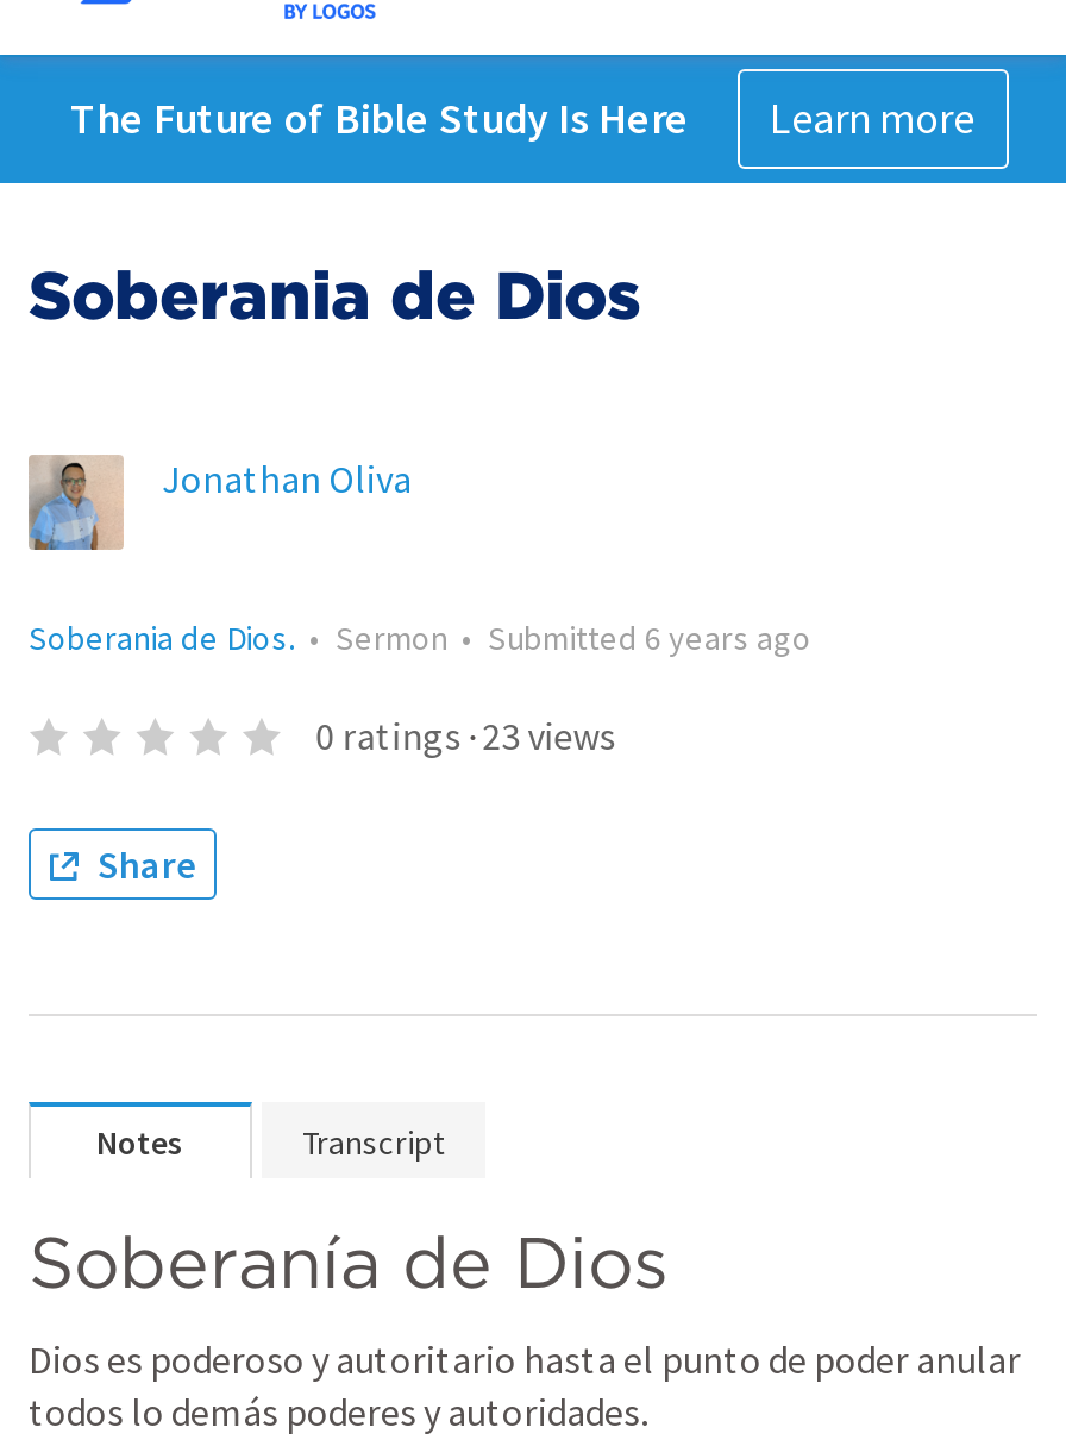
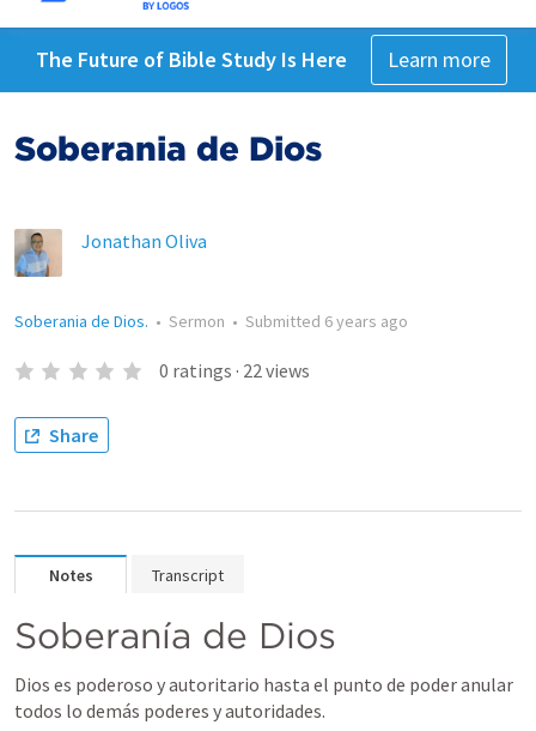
[316,712,616,759] 0 ratings · 23 views -> [159,358,310,382] 0 ratings · 22 views

